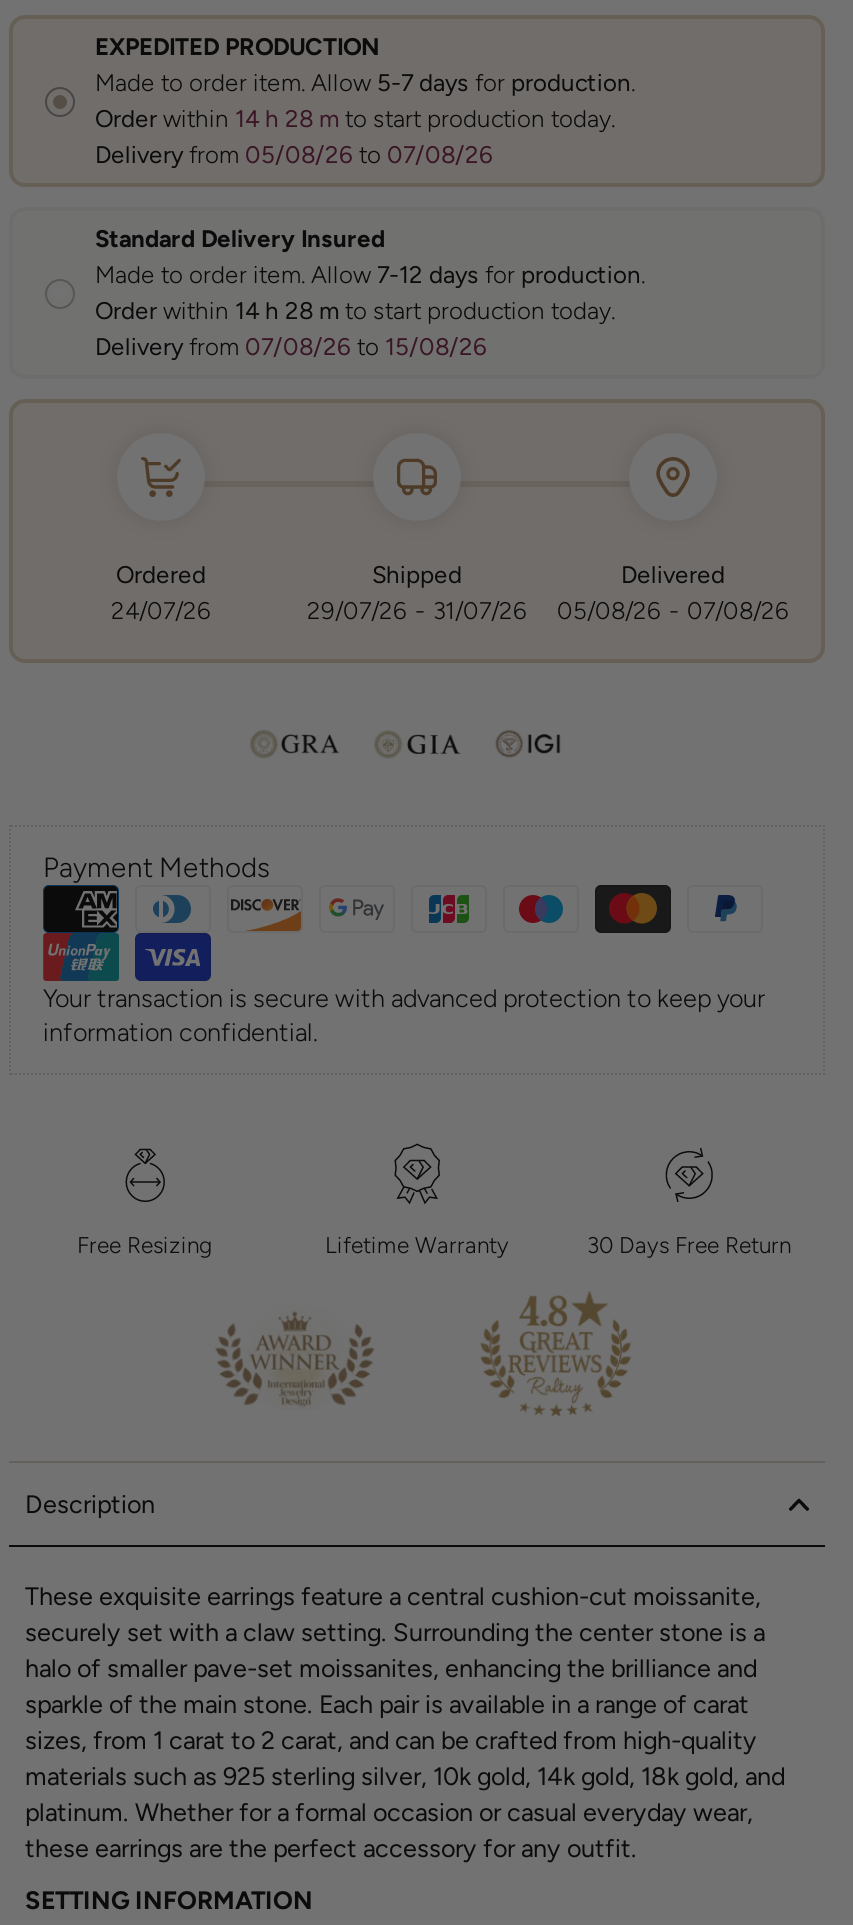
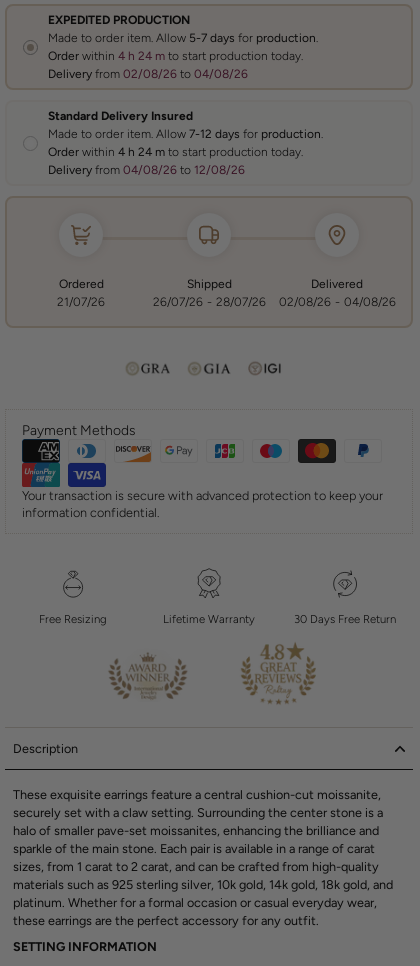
[95,106,615,134] Order within 14 h 28 m to start production today. -> [48,49,303,63] Order within 4 h 24 m to start production today.
[95,142,493,170] Delivery from 05/08/26 to 07/08/26 -> [48,67,248,81] Delivery from 02/08/26 to 04/08/26
[95,298,615,326] Order within 14 h 28 m to start production today. -> [48,145,303,159] Order within 4 h 24 m to start production today.
[95,334,487,362] Delivery from 07/08/26 to 15/08/26 -> [48,163,245,177] Delivery from 04/08/26 to 12/08/26
[111,598,211,626] 24/07/26 -> [57,295,105,309] 21/07/26
[307,598,527,626] 29/07/26 - 31/07/26 -> [152,295,265,309] 26/07/26 - 28/07/26
[557,598,789,626] 05/08/26 - 07/08/26 -> [278,295,395,309] 02/08/26 - 04/08/26

